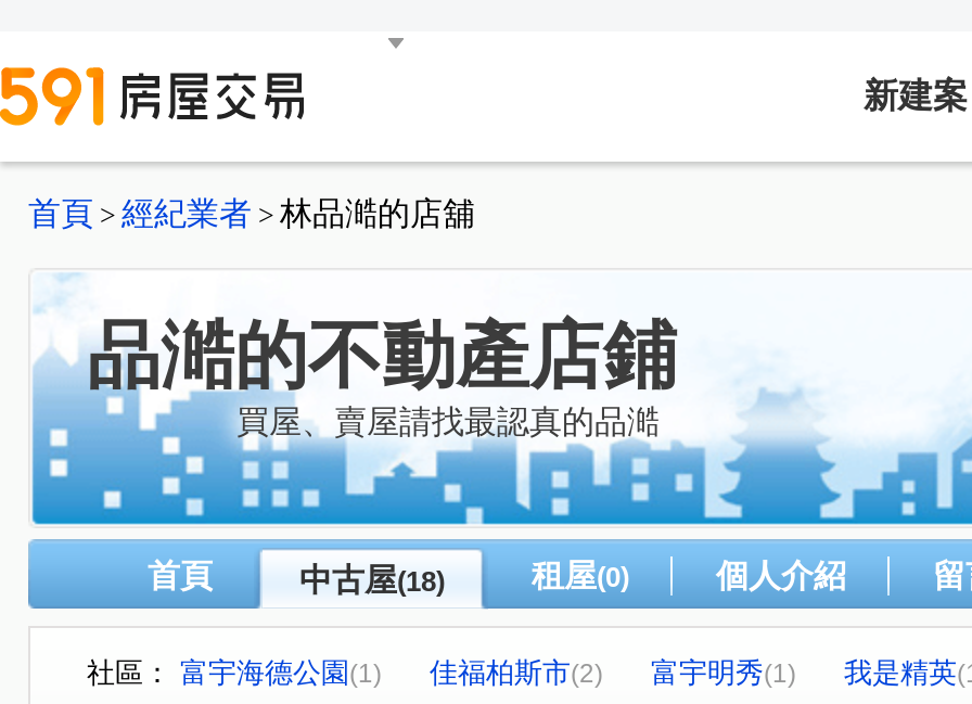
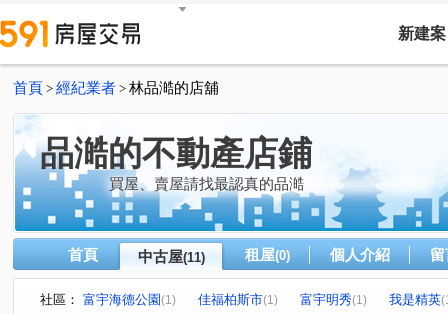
[299,561,445,598] 中古屋(18) -> [138,248,205,265] 中古屋(11)
[430,656,603,689] 佳福柏斯市(2) -> [198,292,278,307] 佳福柏斯市(1)

